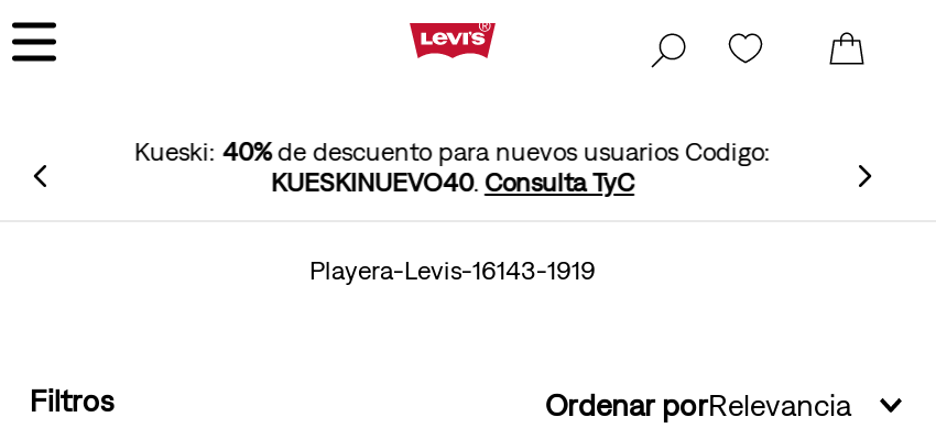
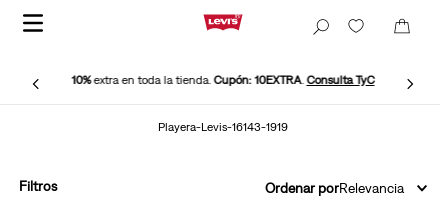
[134,136,771,198] Kueski: 40% de descuento para nuevos usuarios Codigo: | KUESKINUEVO40. Consulta TyC -> [71,73,374,87] 10% extra en toda la tienda. Cupón: 10EXTRA. Consulta TyC

